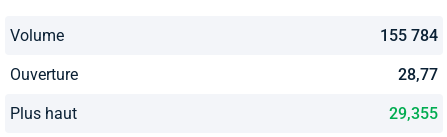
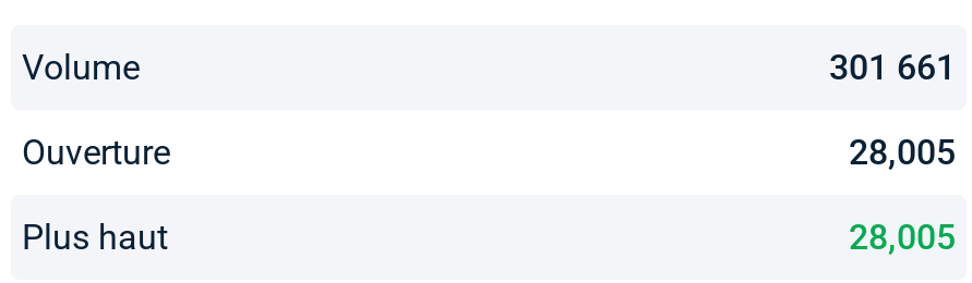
[380,26,438,45] 155 784 -> [829,47,956,89] 301 661
[398,65,438,84] 28,77 -> [849,132,956,174] 28,005
[389,104,438,123] 29,355 -> [849,217,956,259] 28,005

